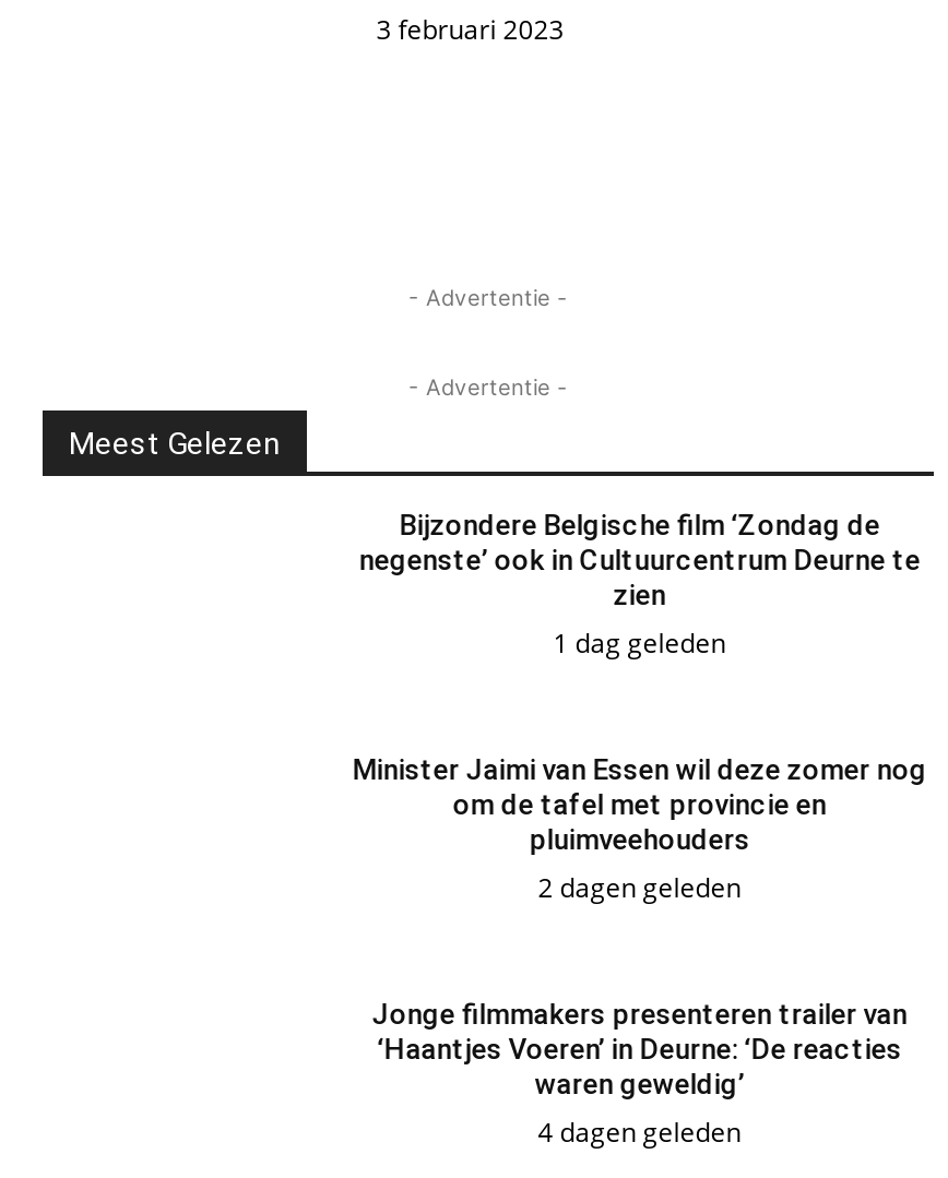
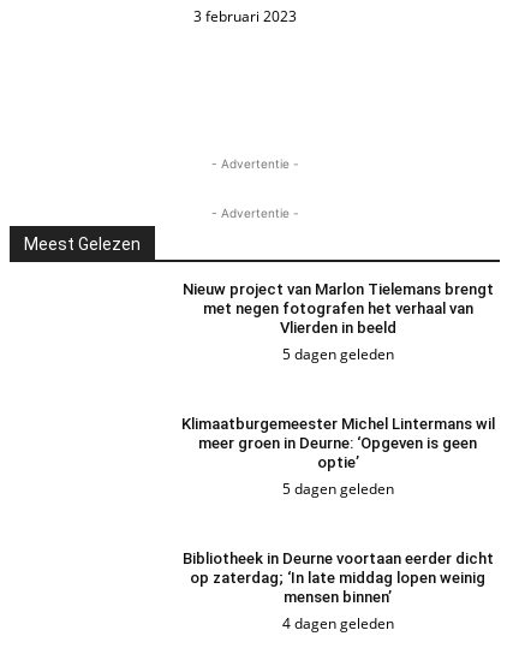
[359,509,920,662] Bijzondere Belgische film ‘Zondag de | negenste’ ook in Cultuurcentrum Deurne te | zien | 1 dag geleden -> [182,280,493,365] Nieuw project van Marlon Tielemans brengt | met negen fotografen het verhaal van | Vlierden in beeld | 5 dagen geleden
[352,753,927,906] Minister Jaimi van Essen wil deze zomer nog | om de tafel met provincie en | pluimveehouders | 2 dagen geleden -> [181,415,495,499] Klimaatburgemeester Michel Lintermans wil | meer groen in Deurne: ‘Opgeven is geen | optie’ | 5 dagen geleden
[372,997,907,1100] Jonge filmmakers presenteren trailer van | ‘Haantjes Voeren’ in Deurne: ‘De reacties | waren geweldig’ -> [182,549,493,605] Bibliotheek in Deurne voortaan eerder dicht | op zaterdag; ‘In late middag lopen weinig | mensen binnen’

